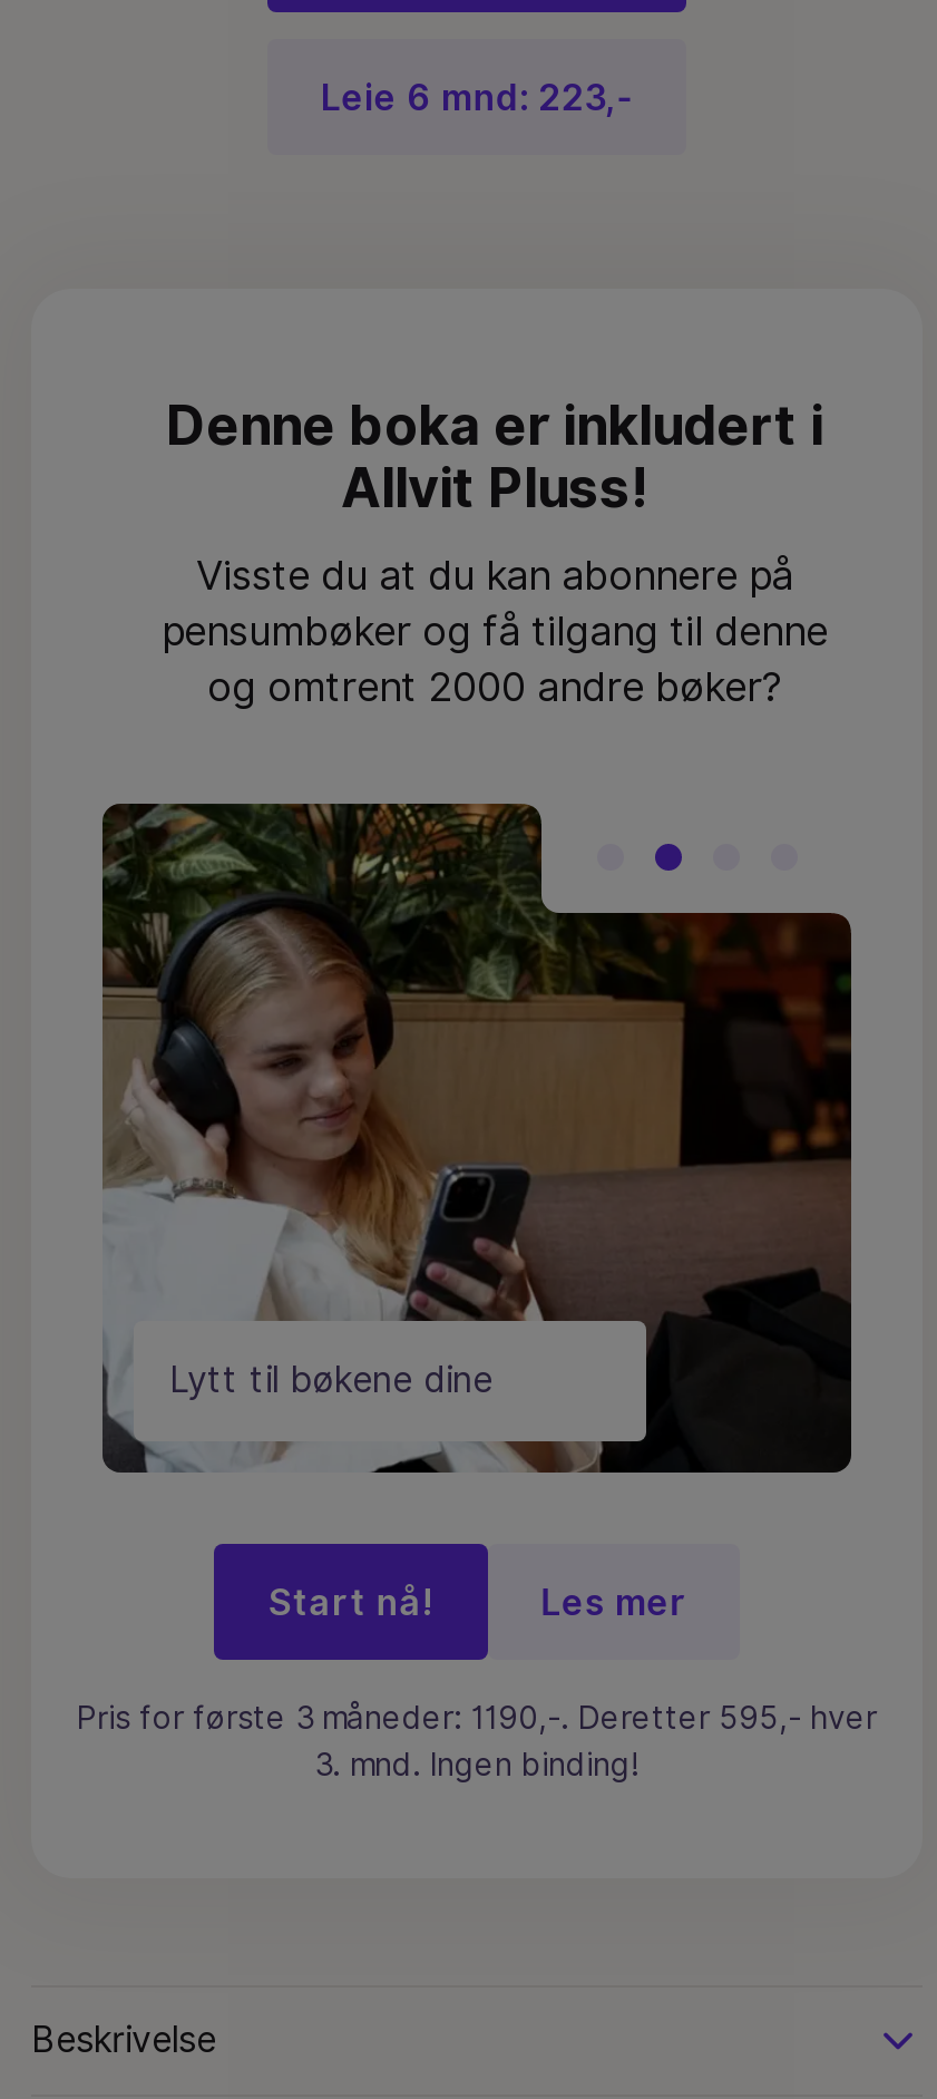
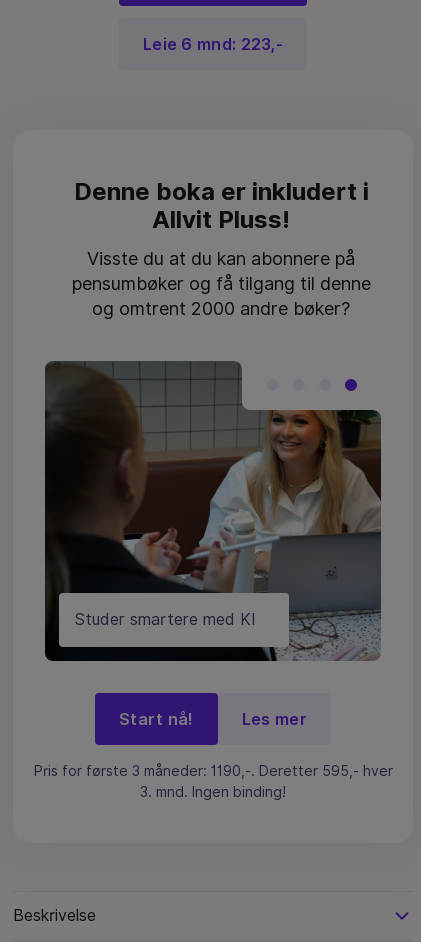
[100,801,853,1475] [image] | Lytt til bøkene dine -> [44,360,382,662] [image] | Studer smartere med KI

